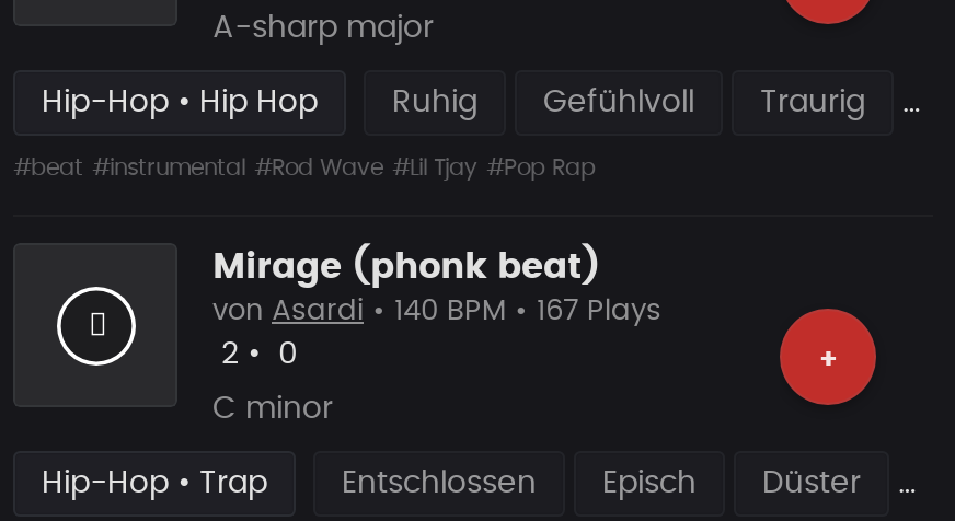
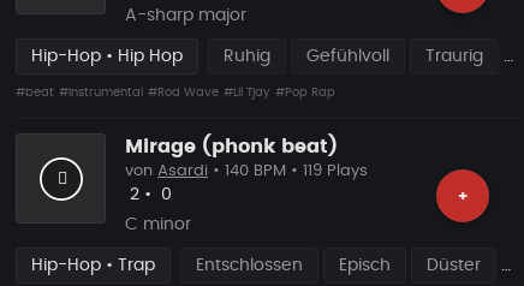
[212,298,661,326] von Asardi • 140 BPM • 167 Plays -> [125,163,368,179] von Asardi • 140 BPM • 119 Plays

